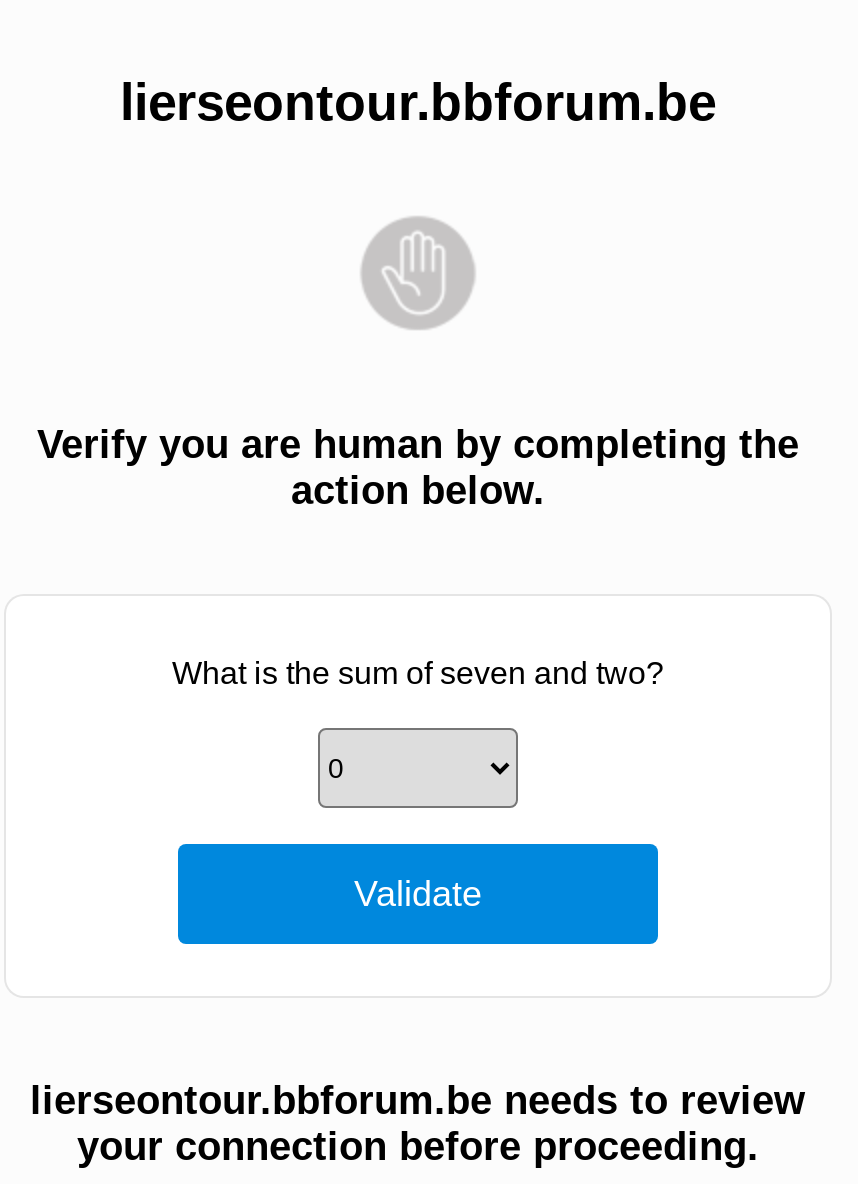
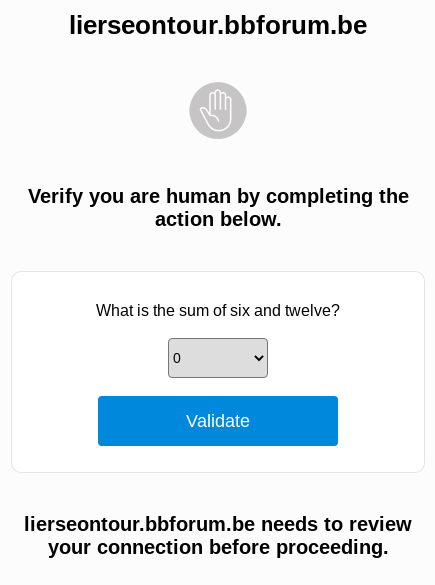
[172,656,664,690] What is the sum of seven and two? -> [96,302,340,319] What is the sum of six and twelve?

